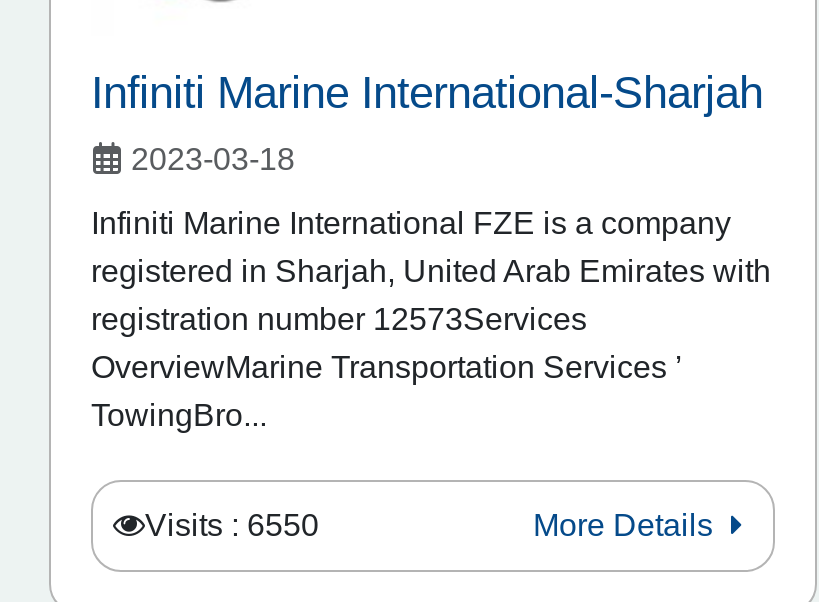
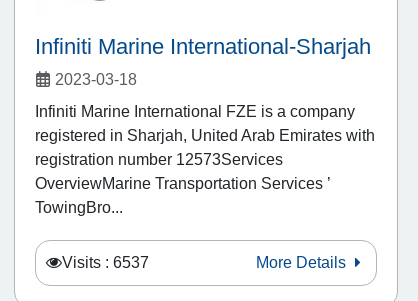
[145,509,319,543] Visits : 6550 -> [62,254,149,271] Visits : 6537

